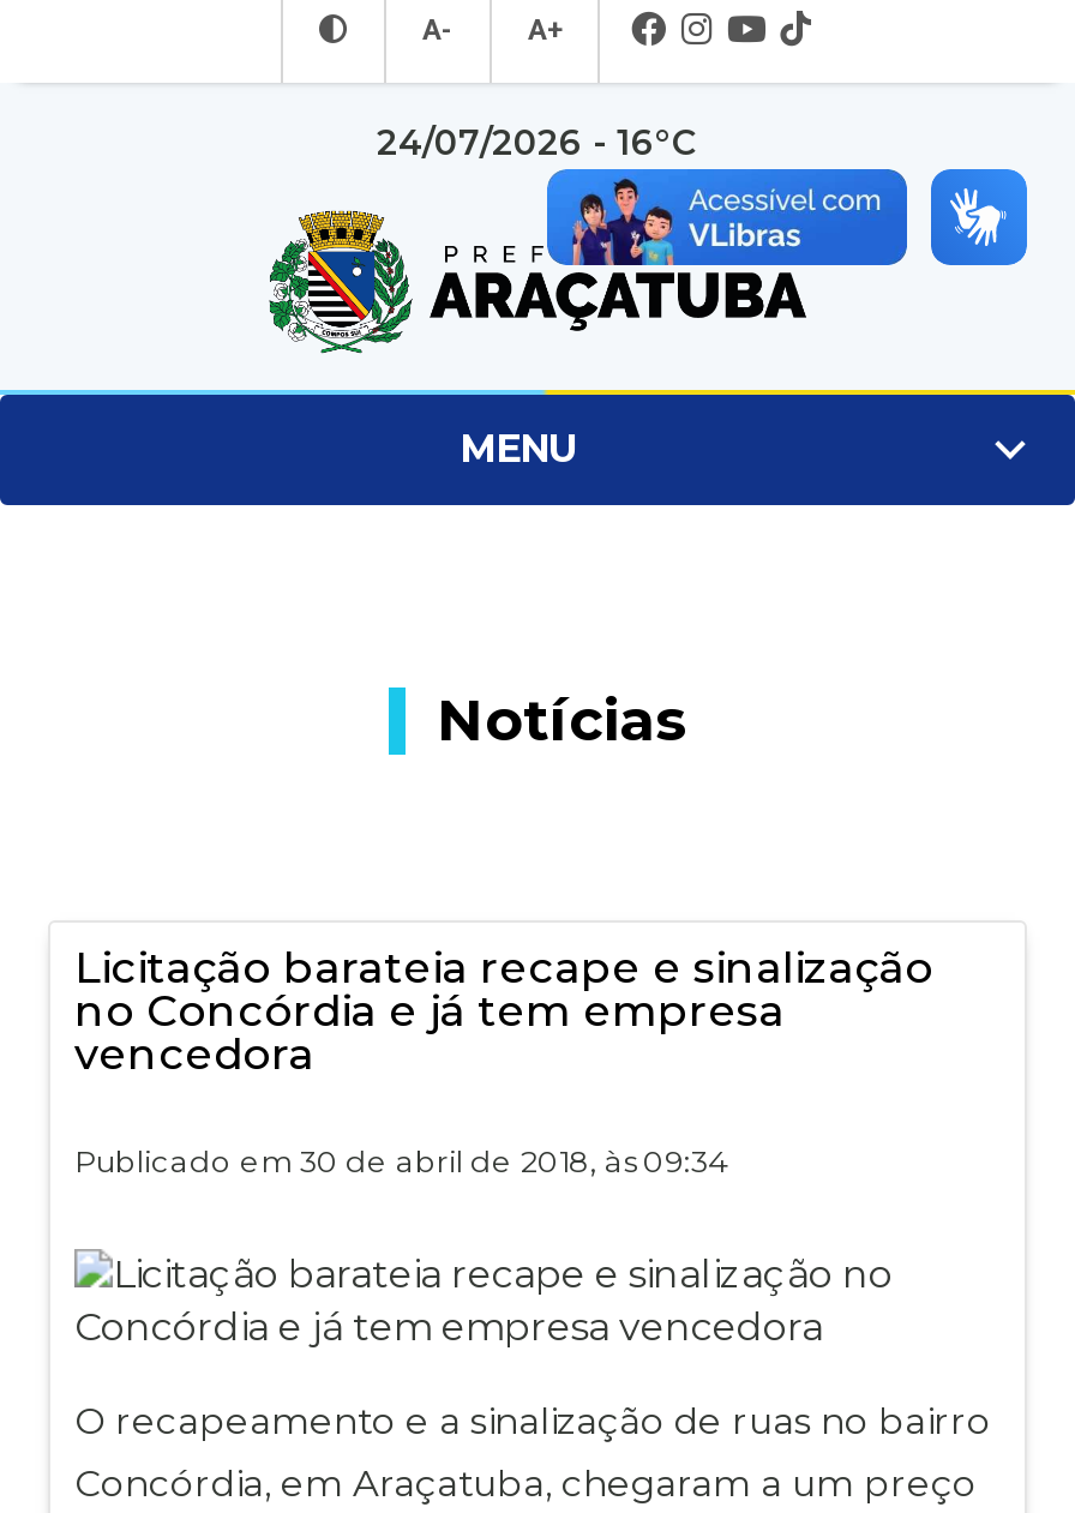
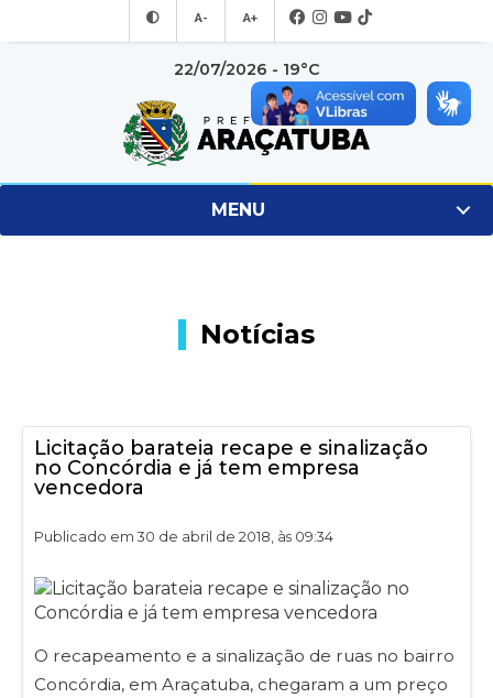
[377,121,698,164] 24/07/2026 - 16°C -> [173,59,320,79] 22/07/2026 - 19°C

